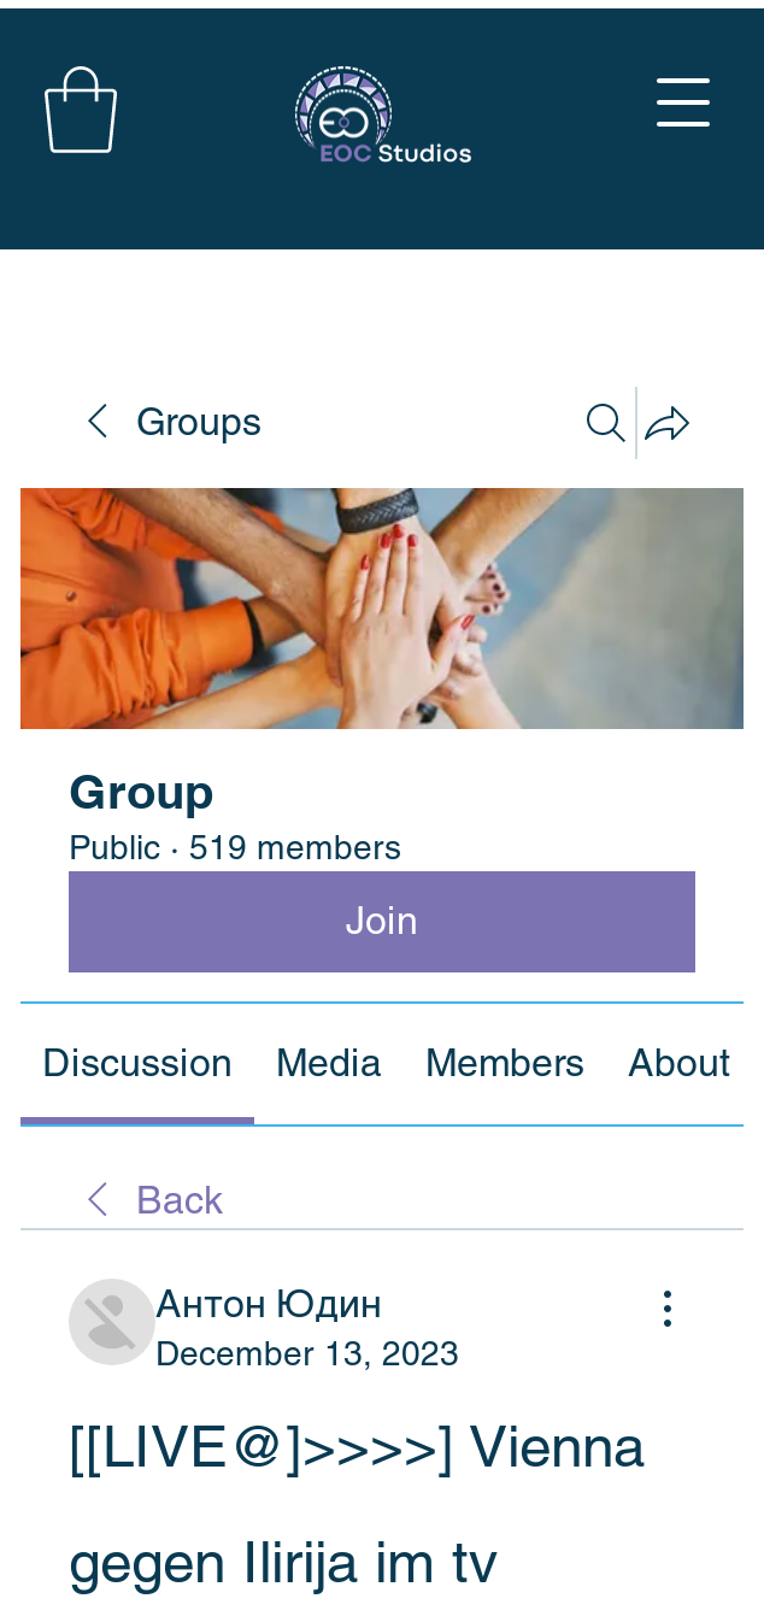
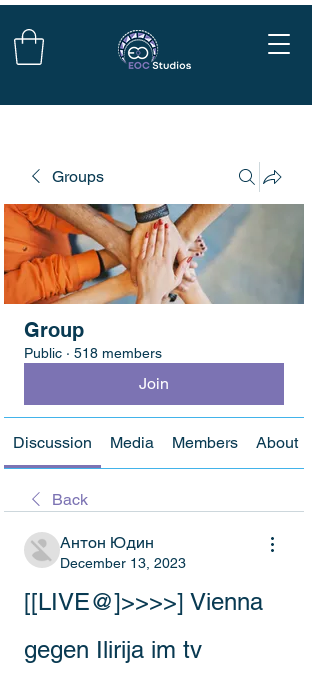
[69,827,401,866] Public · 519 members -> [24,345,162,361] Public · 518 members

